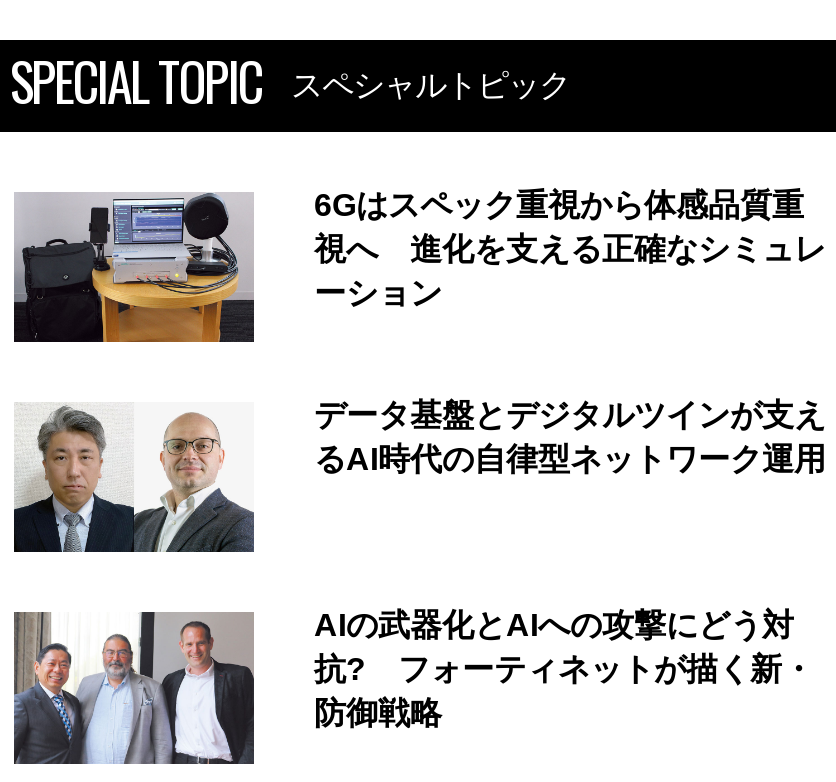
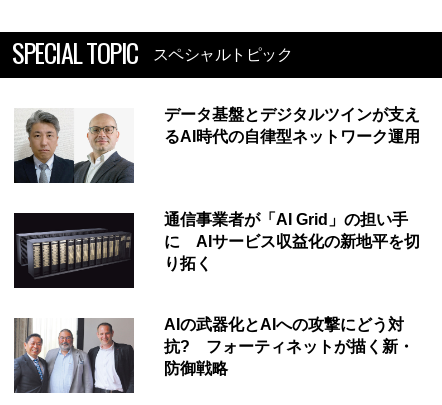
[14,189,826,343] [image] | 6Gはスペック重視から体感品質重 | 視へ 進化を支える正確なシミュレ | ーション -> none
moved [14,399,826,555] -> [14,106,420,184]: [image] | データ基盤とデジタルツインが支え | るAI時代の自律型ネットワーク運用
none -> [13,211,420,289] [image] | 通信事業者が「AI Grid」の担い手 | に AIサービス収益化の新地平を切 | り拓く

